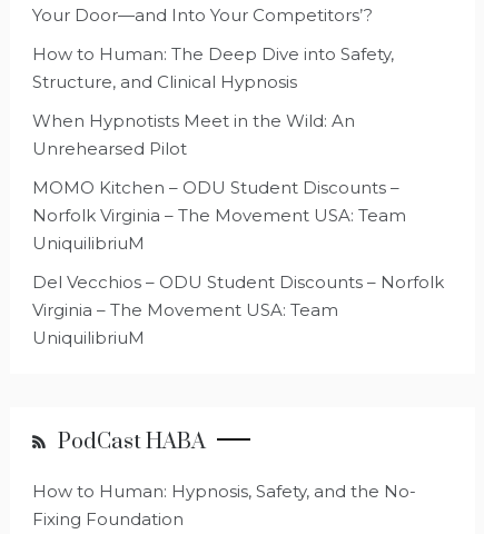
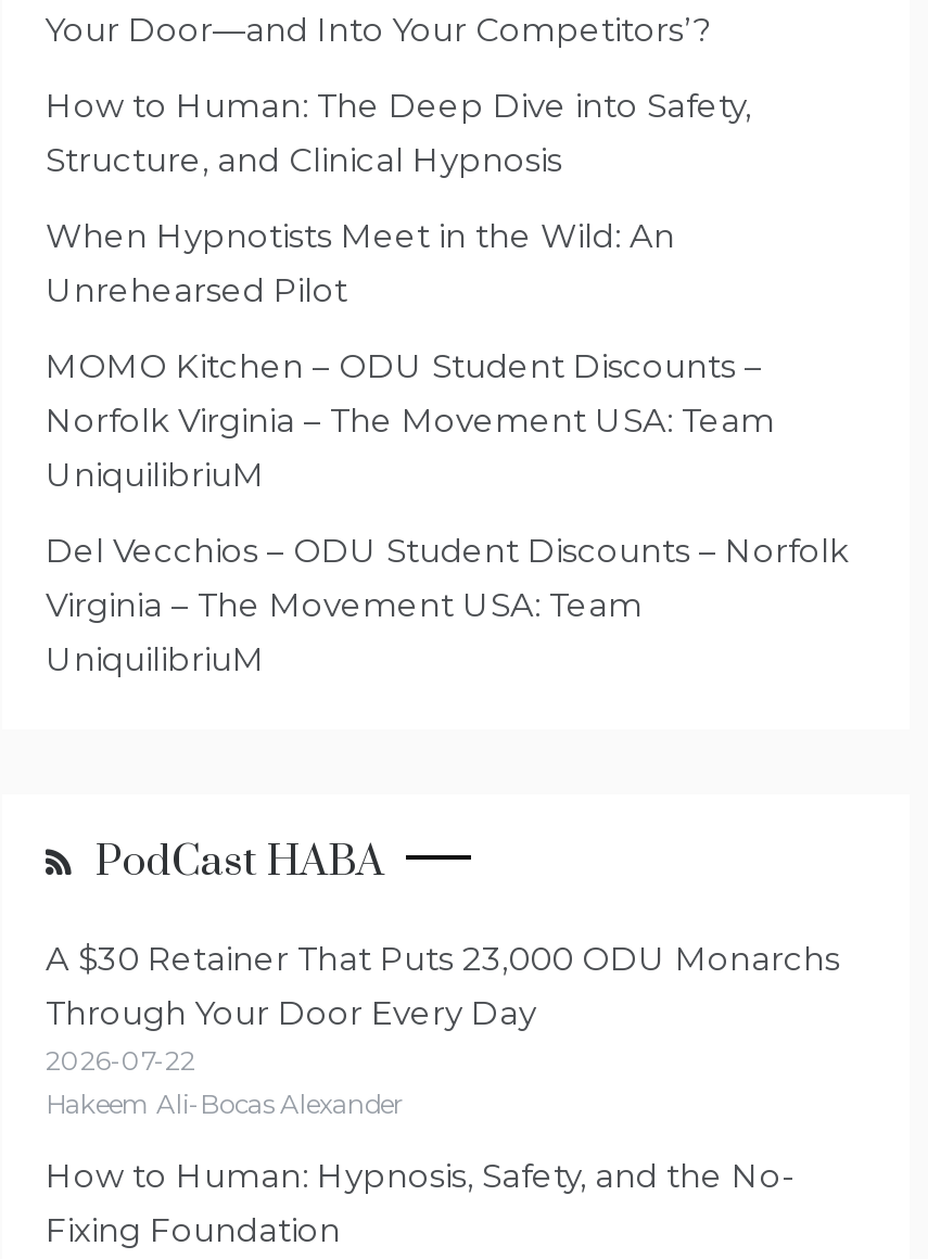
none -> [46,939,840,1121] A $30 Retainer That Puts 23,000 ODU Monarchs | Through Your Door Every Day | 2026-07-22 | Hakeem Ali-Bocas Alexander

